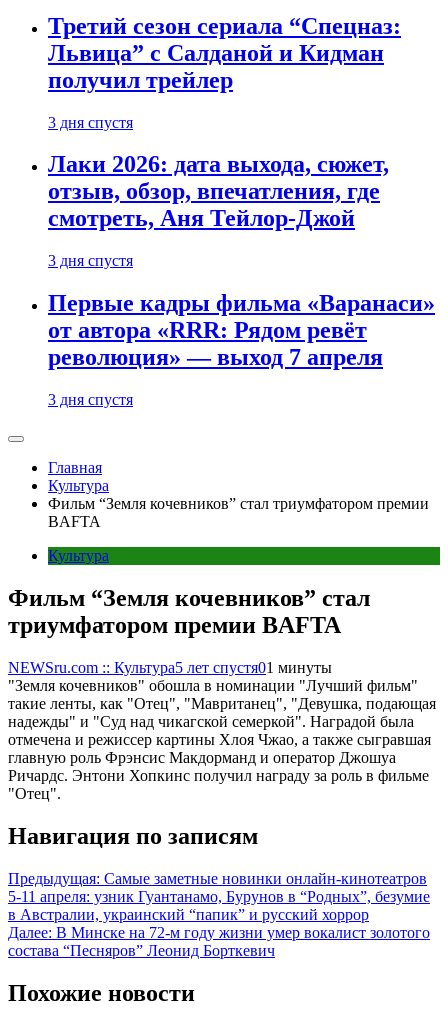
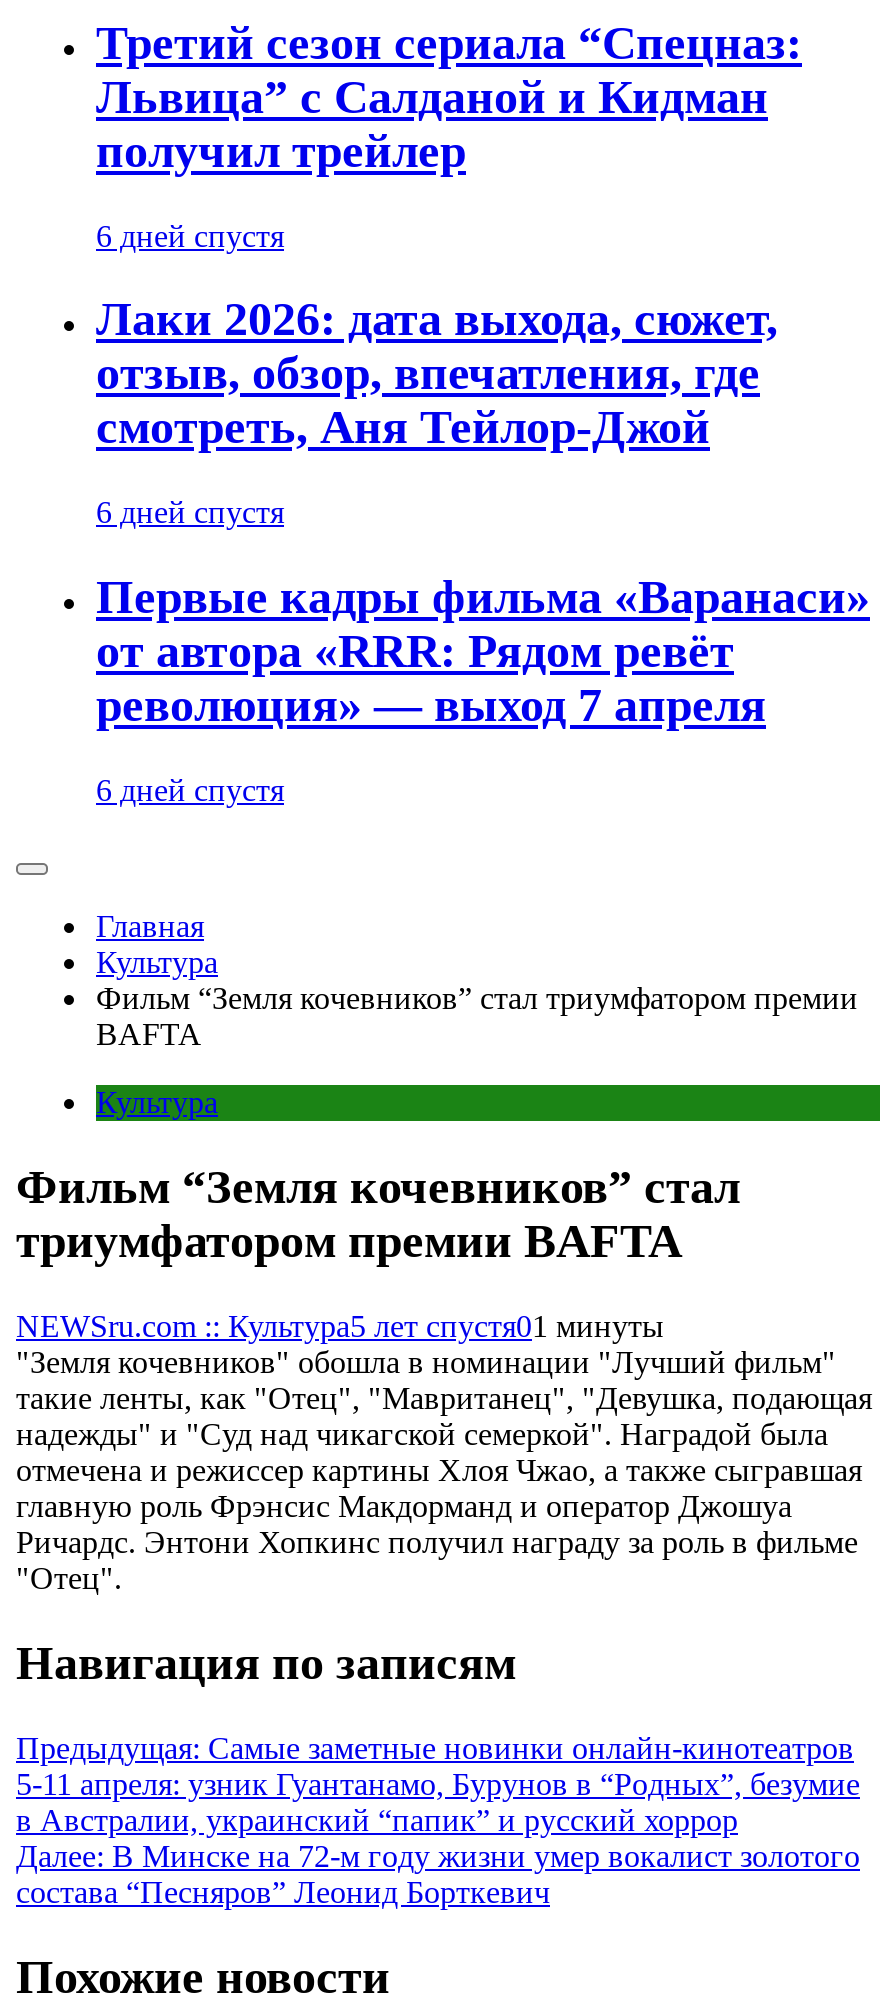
[48,114,133,131] 3 дня спустя -> [96,218,284,252] 6 дней спустя
[48,252,133,269] 3 дня спустя -> [96,496,284,530] 6 дней спустя
[48,391,133,408] 3 дня спустя -> [96,773,284,807] 6 дней спустя

